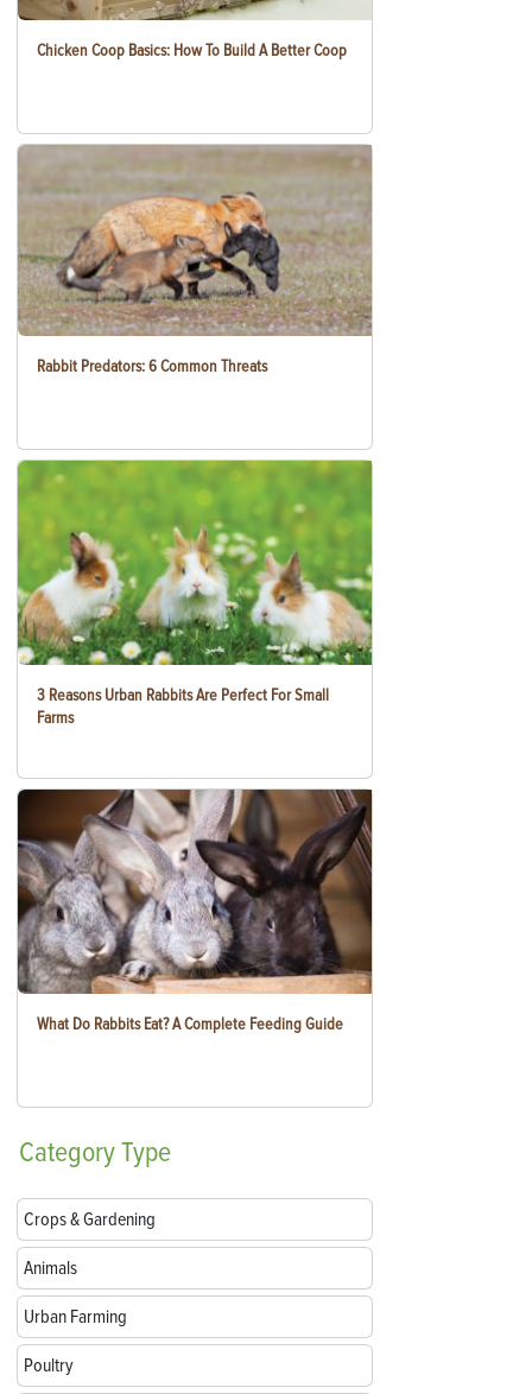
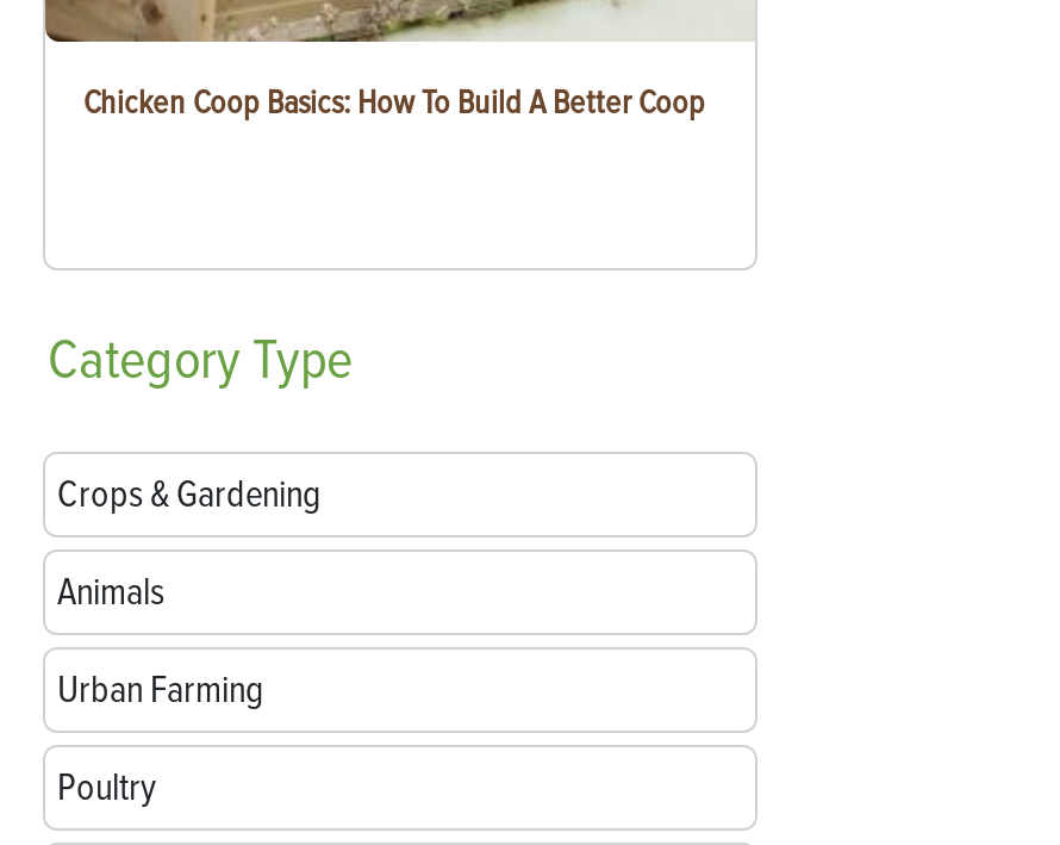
[18,144,373,377] [image] | Rabbit Predators: 6 Common Threats -> none
[17,460,373,728] [image] | 3 Reasons Urban Rabbits Are Perfect For Small | Farms -> none
[17,788,373,1034] [image] | What Do Rabbits Eat? A Complete Feeding Guide -> none

